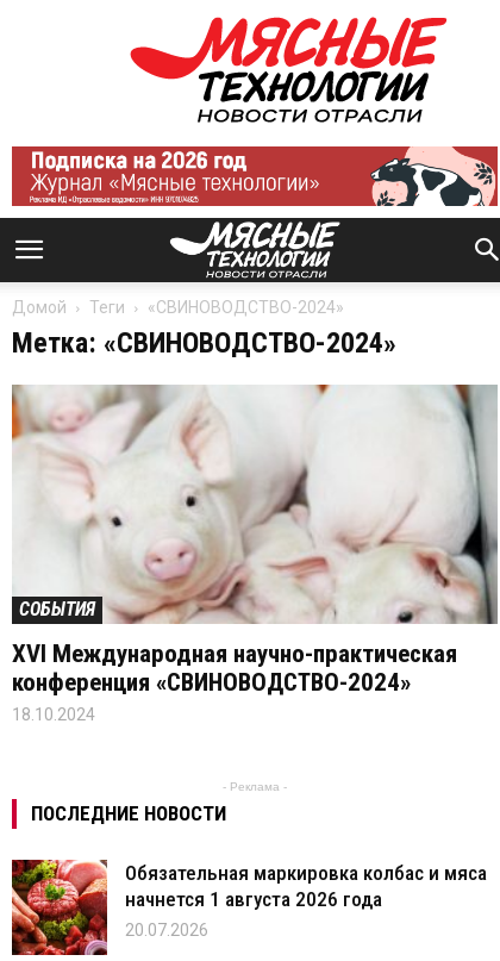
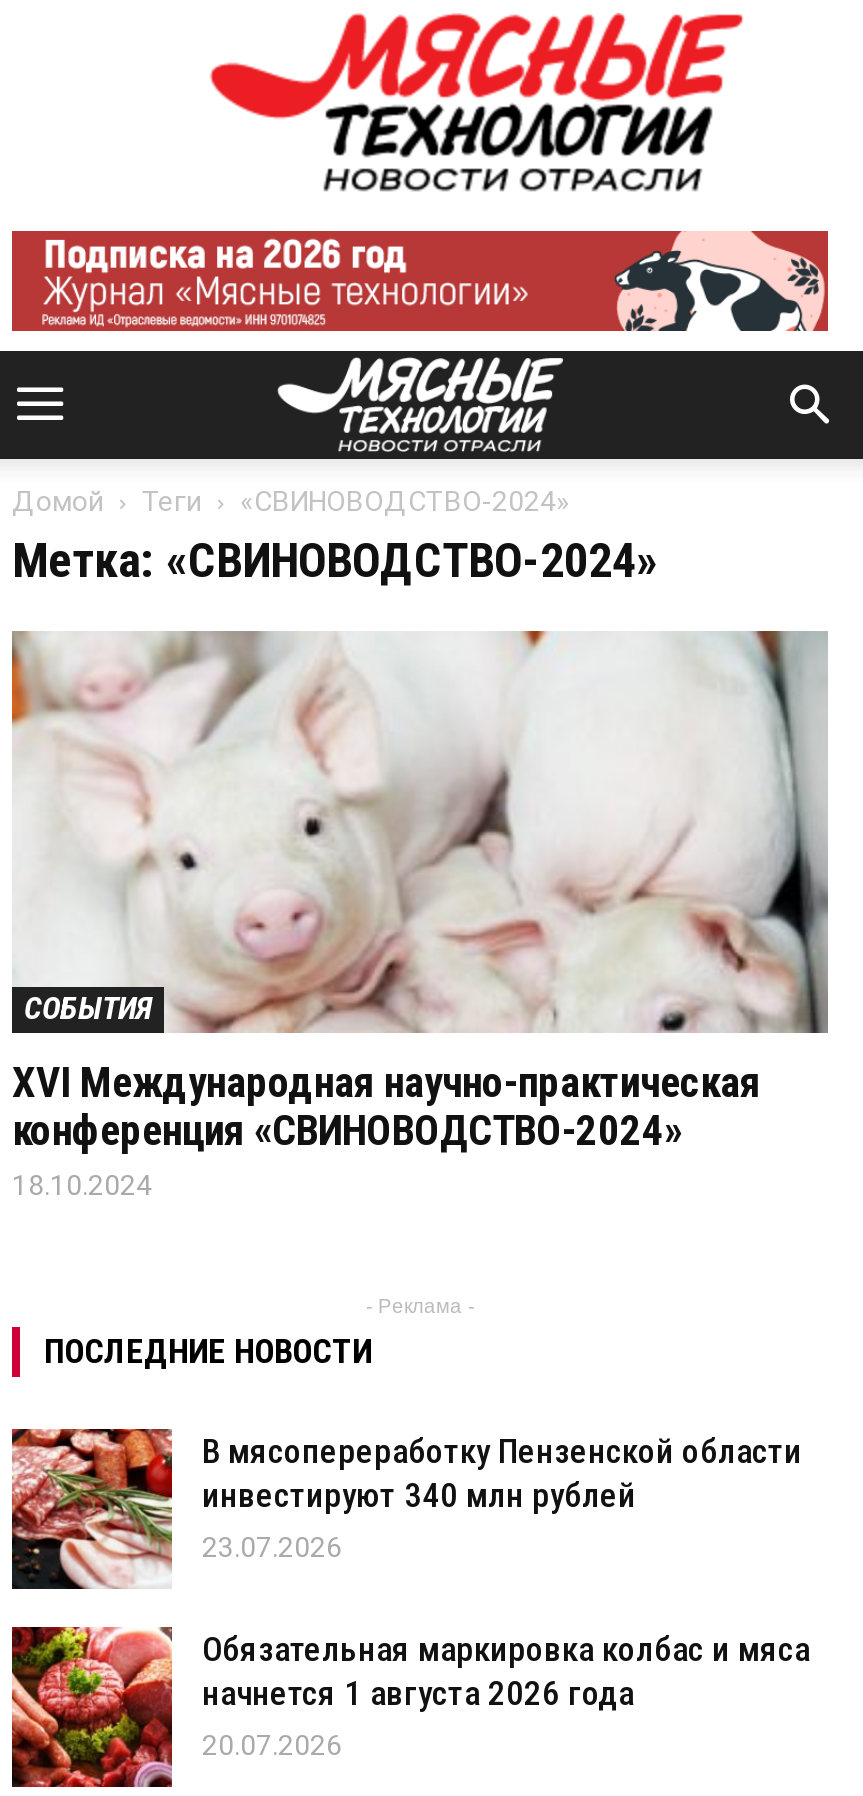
none -> [10,1427,802,1591] [image] | В мясопереработку Пензенской области | инвестируют 340 млн рублей | 23.07.2026

